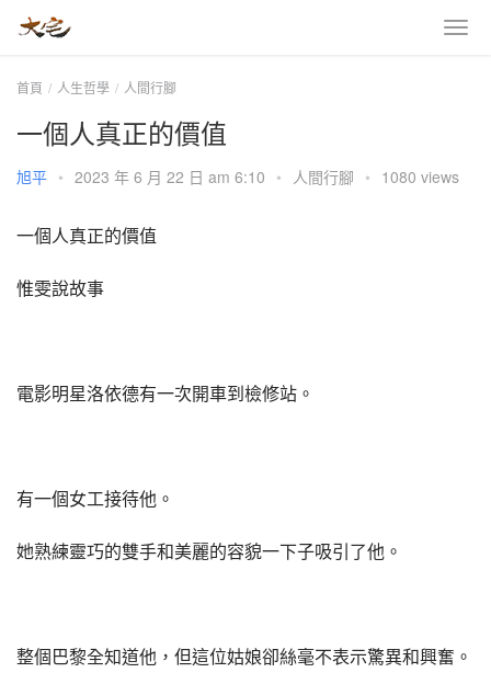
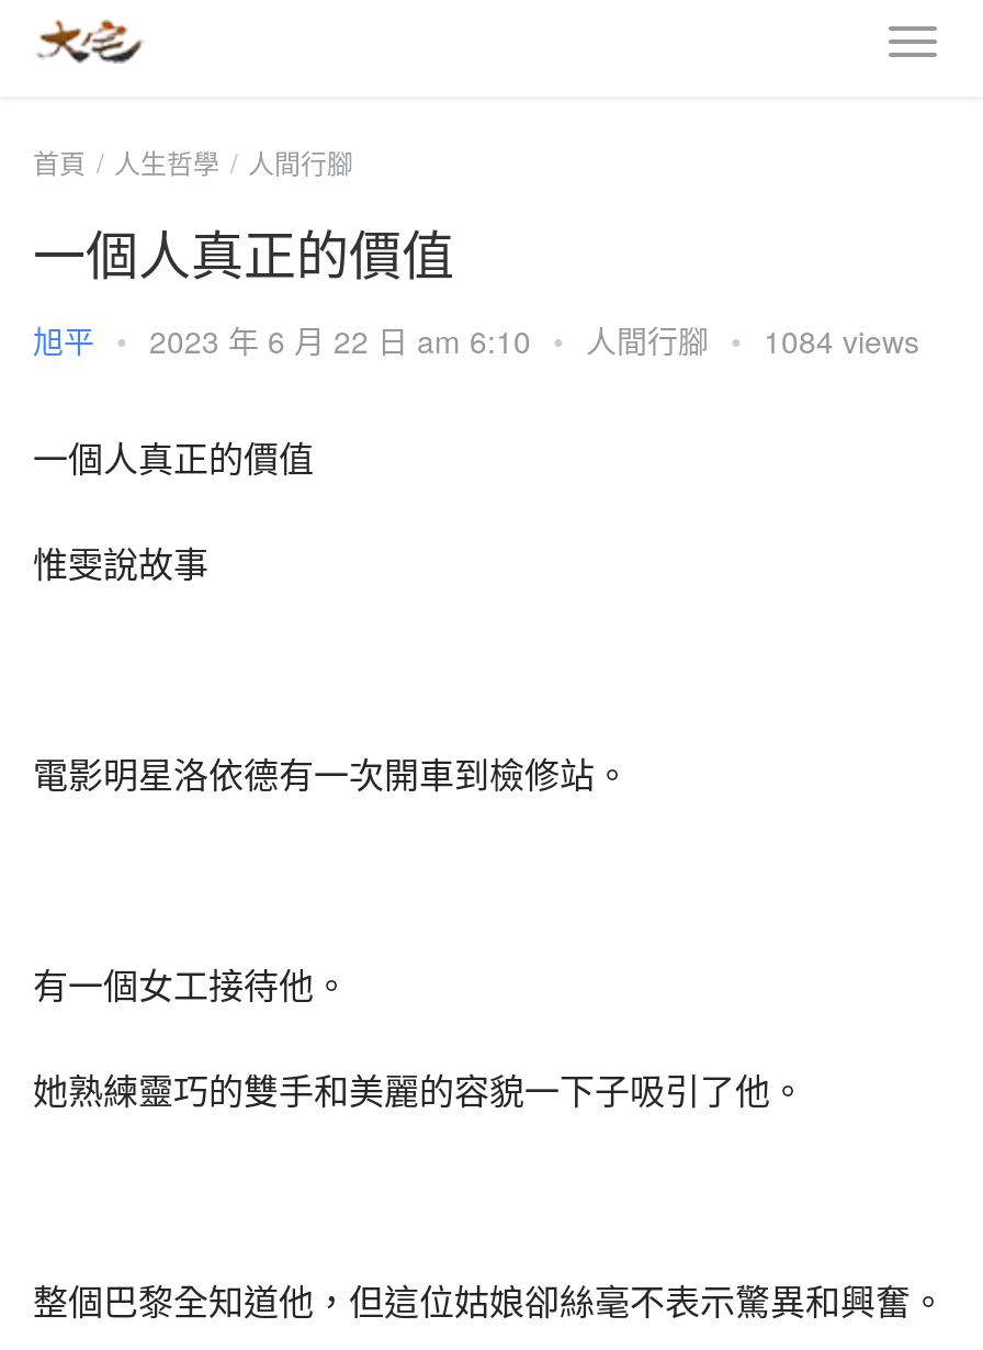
[16,166,459,187] 旭平 • 2023 年 6 月 22 日 am 6:10 • 人間行腳 • 1080 views -> [33,318,919,362] 旭平 • 2023 年 6 月 22 日 am 6:10 • 人間行腳 • 1084 views

